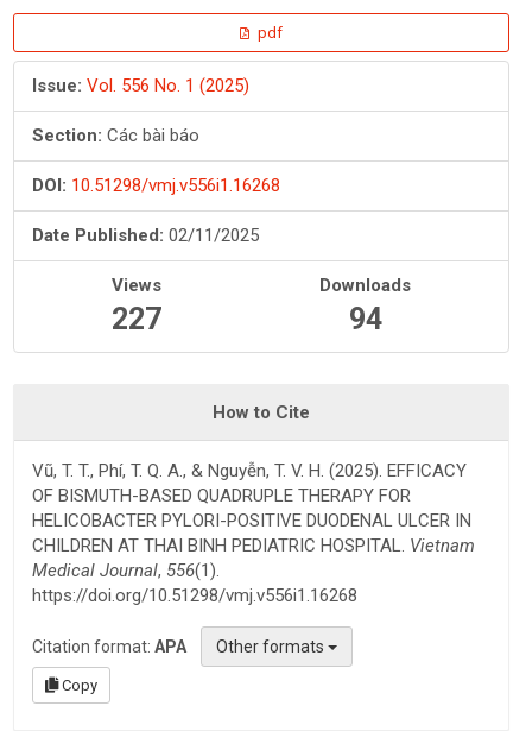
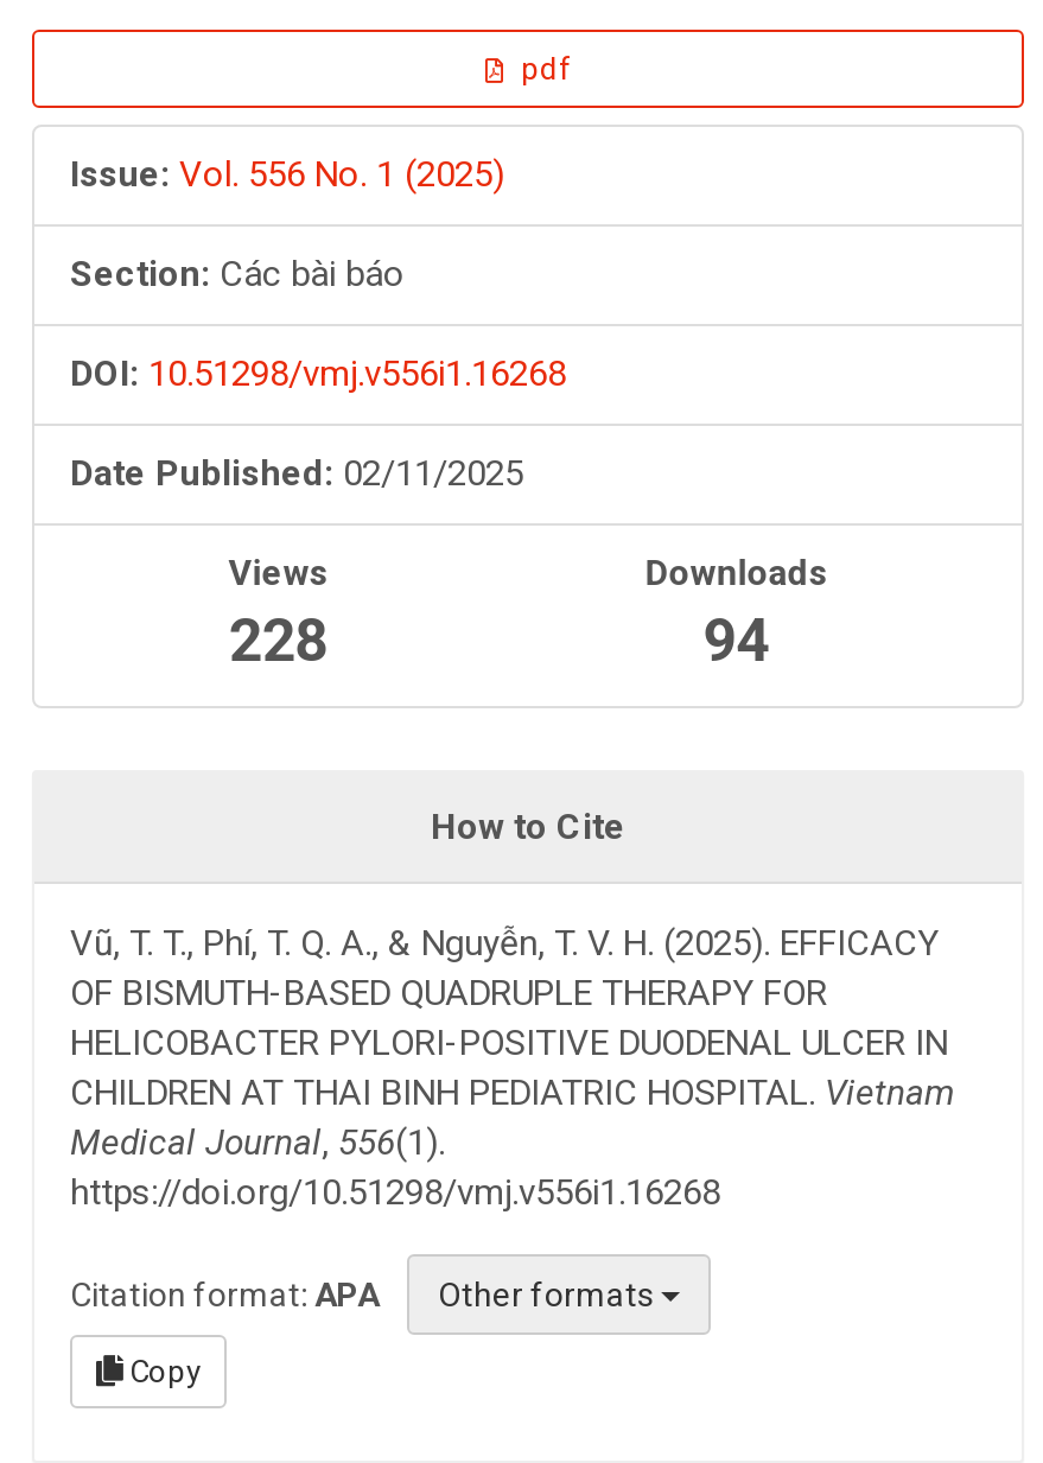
[111,302,161,336] 227 -> [229,606,328,674] 228

